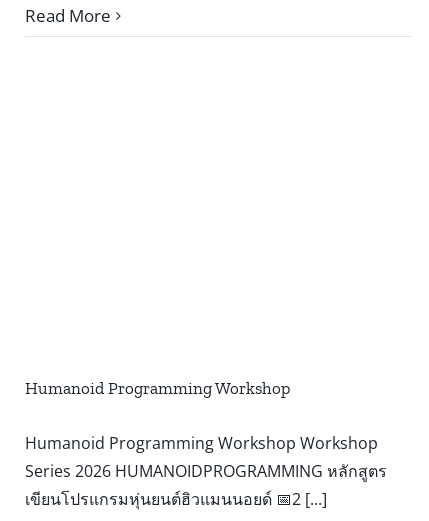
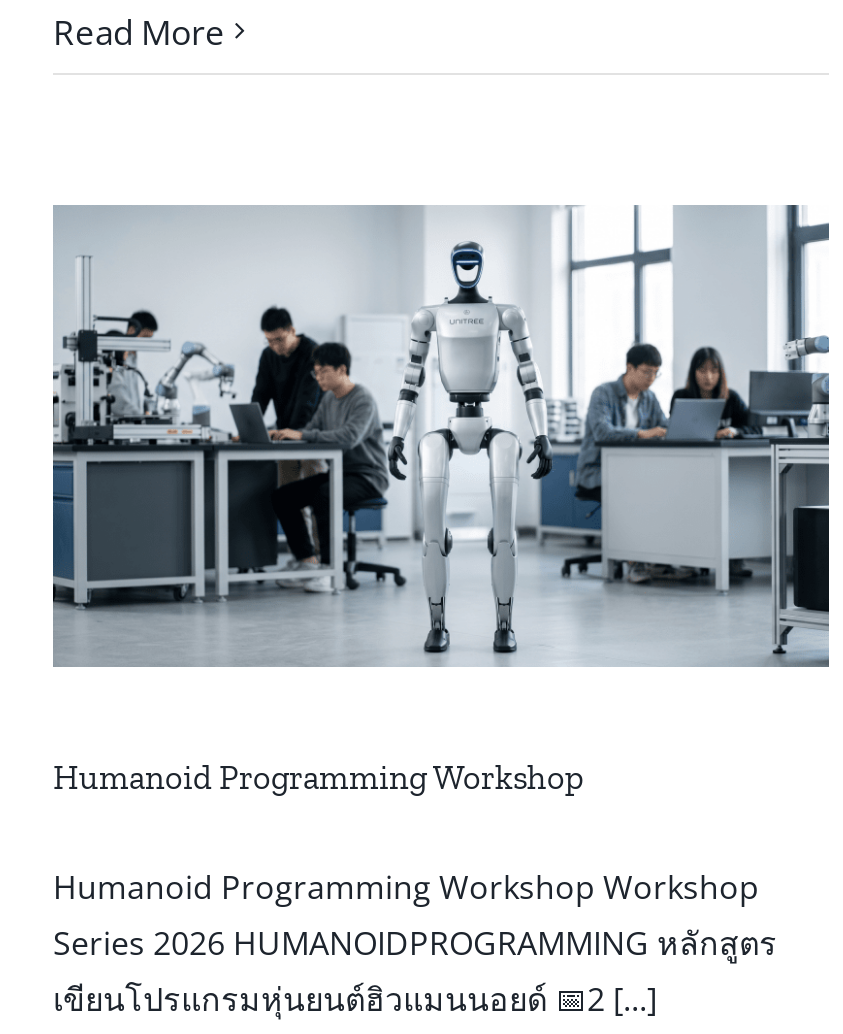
none -> [51,202,831,668] [image]

